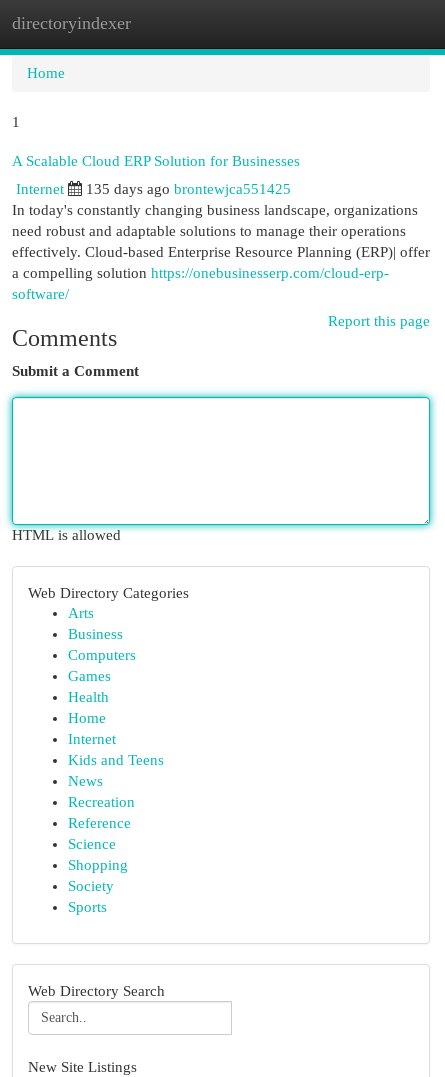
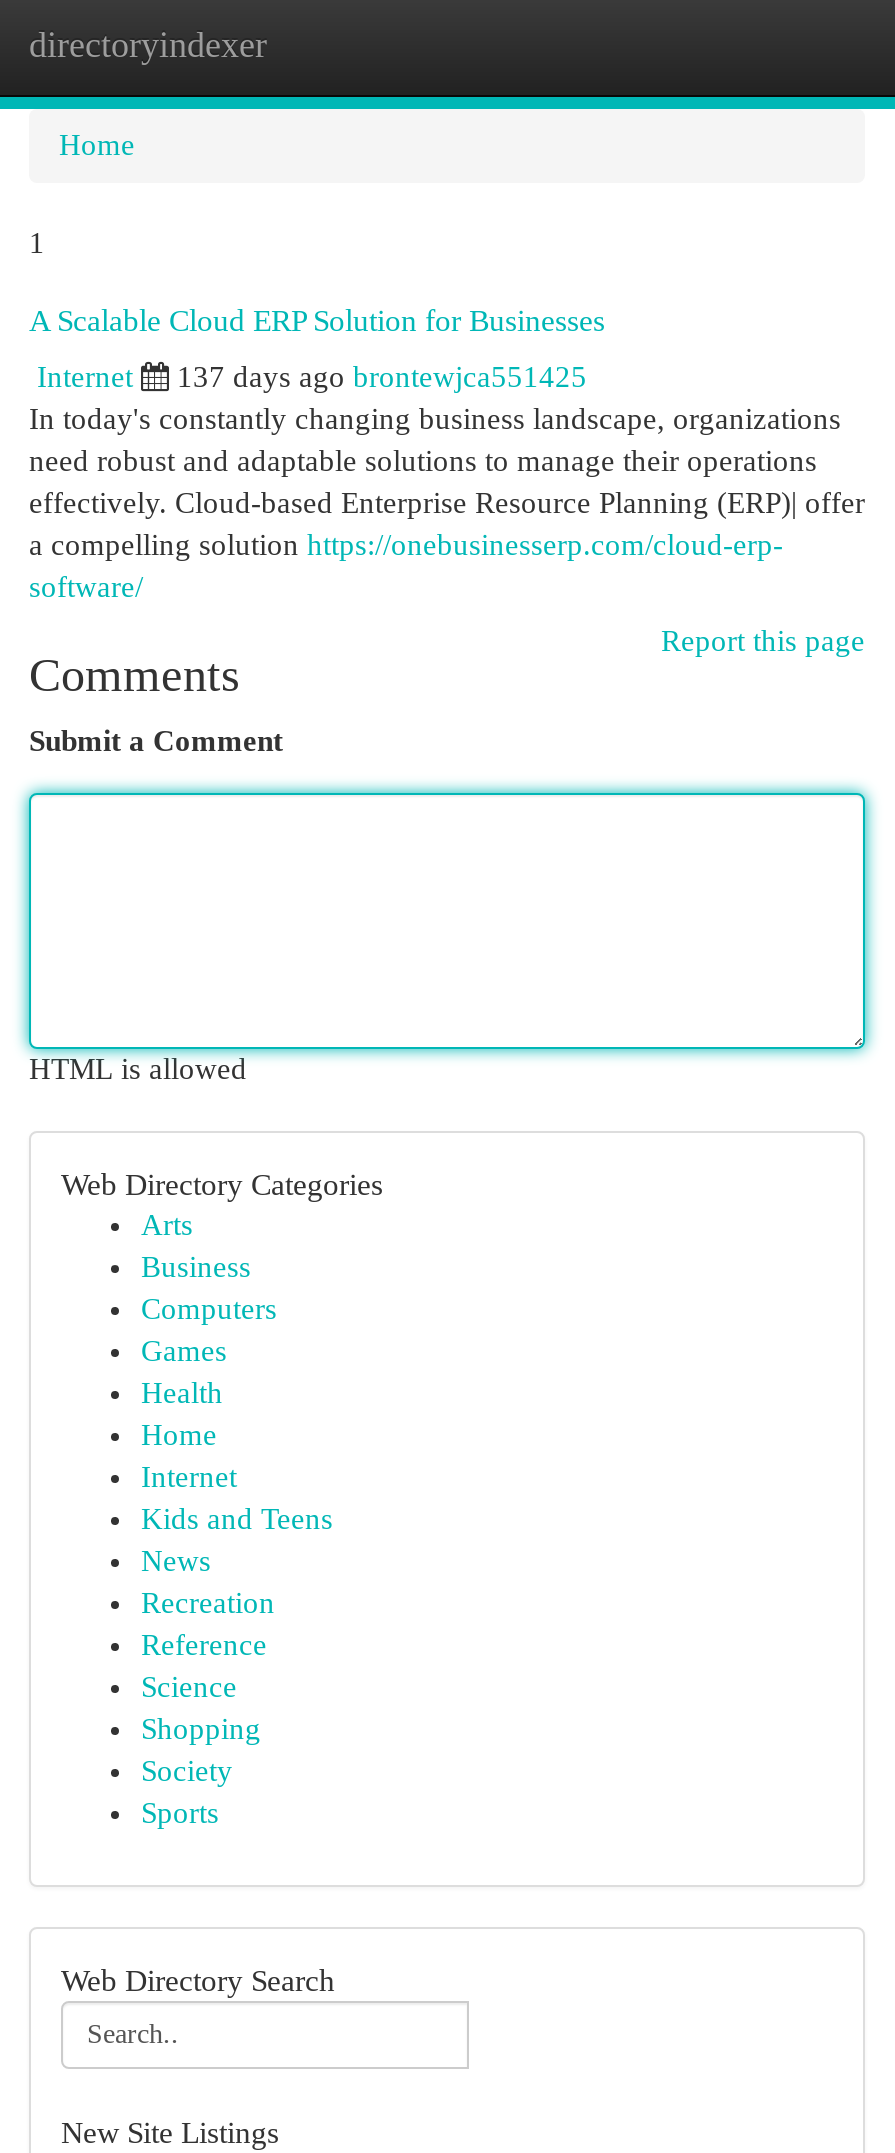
[86,181,291,197] 135 days ago brontewjca551425 -> [177,361,587,393] 137 days ago brontewjca551425

